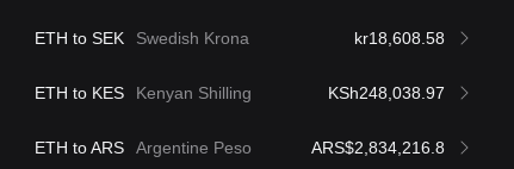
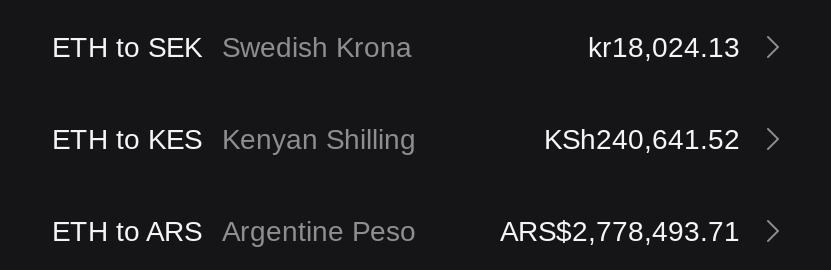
[354,28,445,47] kr18,608.58 -> [588,31,740,63] kr18,024.13
[328,83,445,102] KSh248,038.97 -> [544,123,740,155] KSh240,641.52
[311,138,445,157] ARS$2,834,216.8 -> [500,215,740,247] ARS$2,778,493.71

